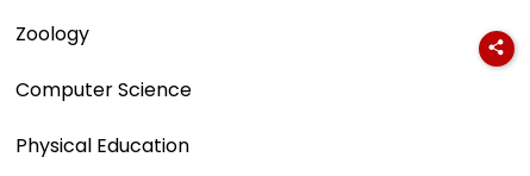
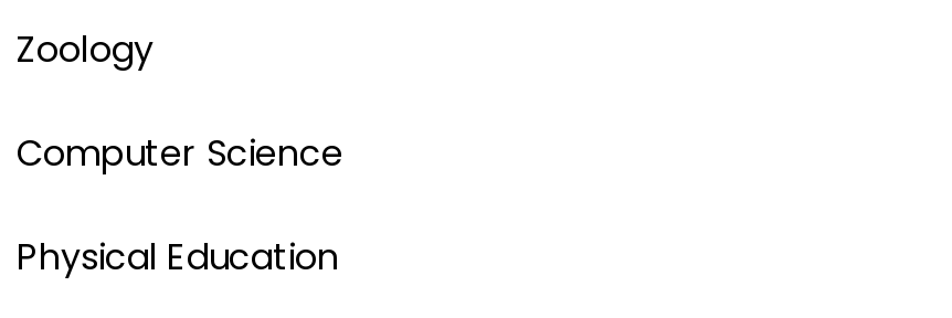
[478,30,517,69] [image] -> none

